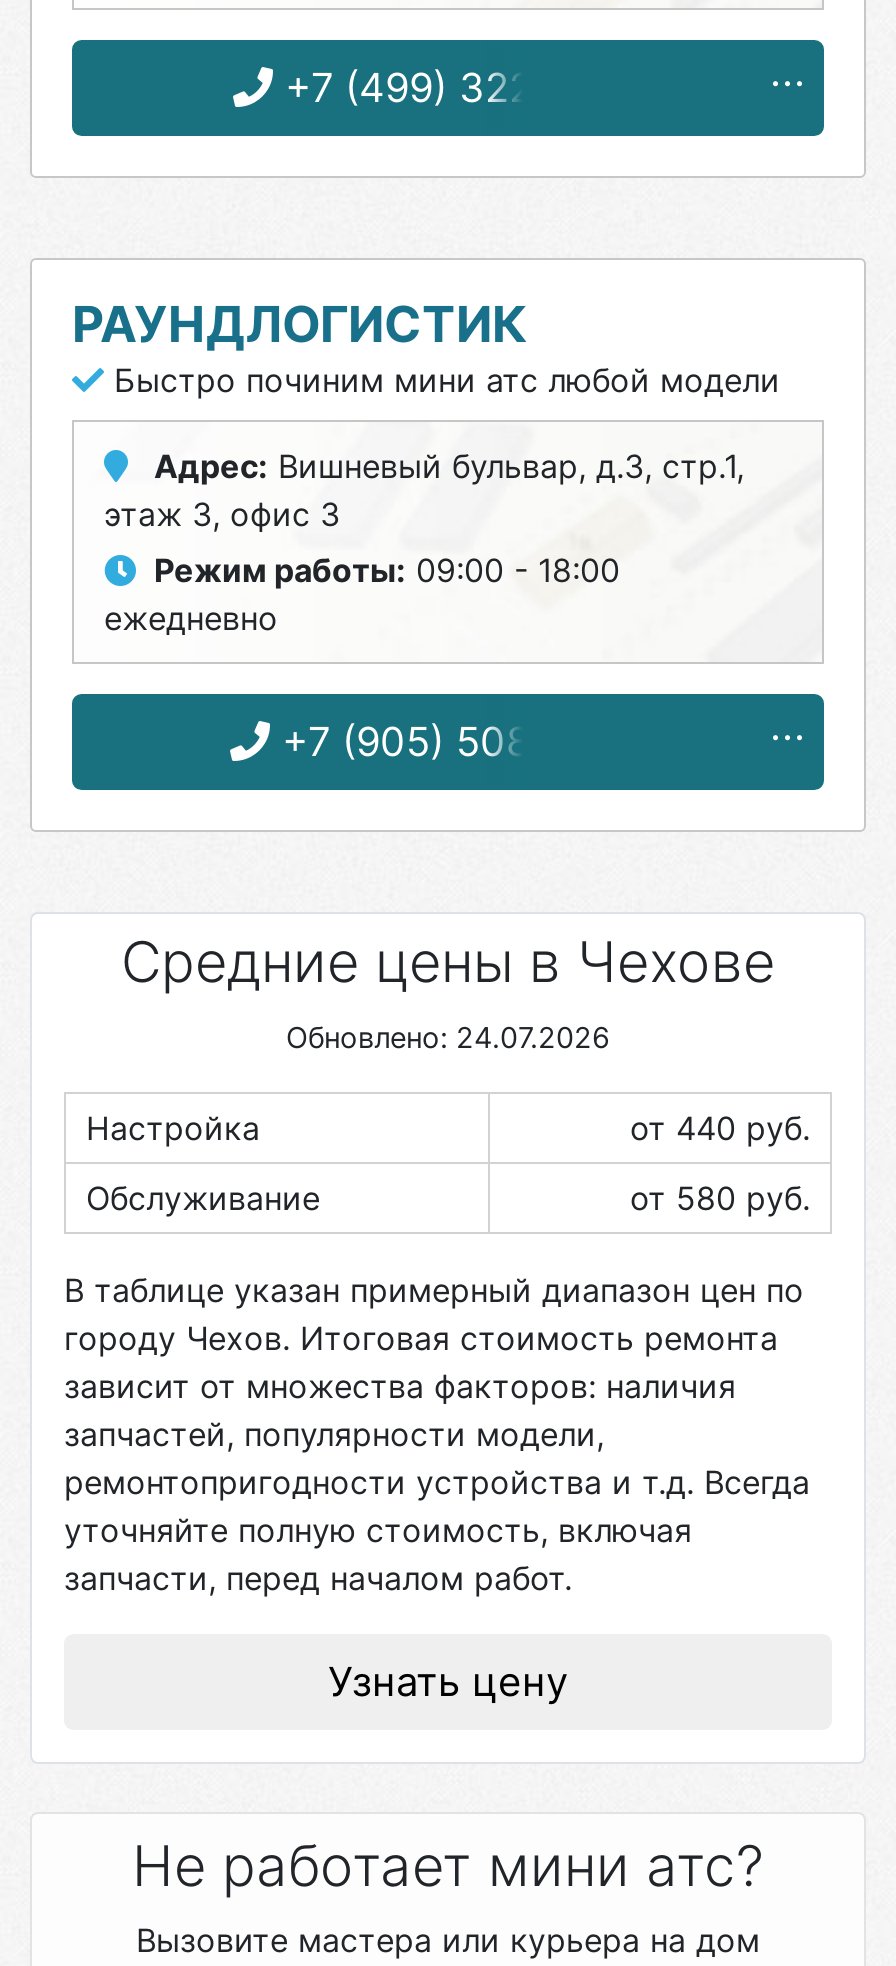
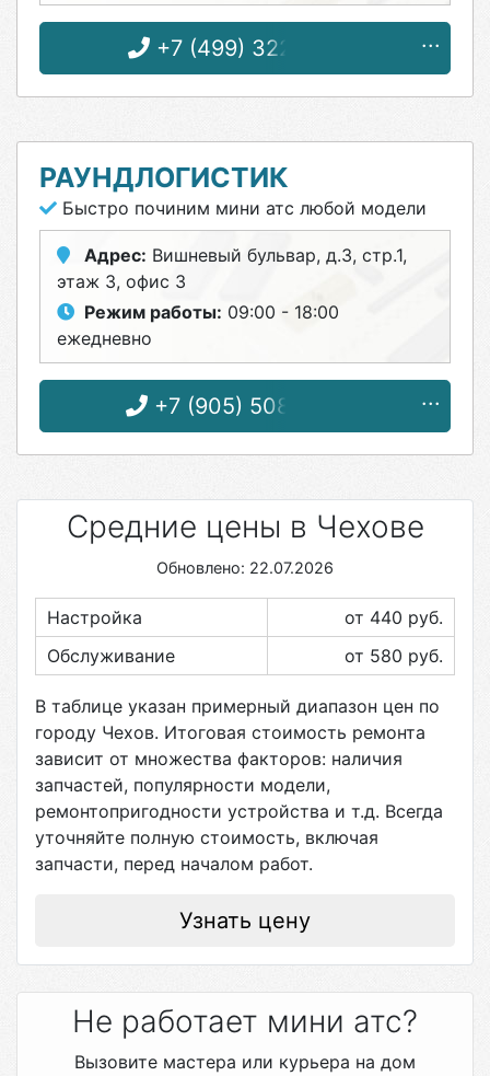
[286,1020,610,1054] Обновлено: 24.07.2026 -> [156,558,334,577] Обновлено: 22.07.2026

